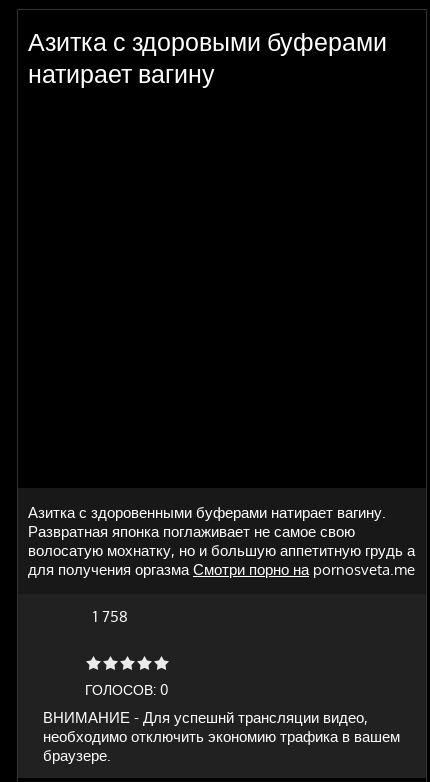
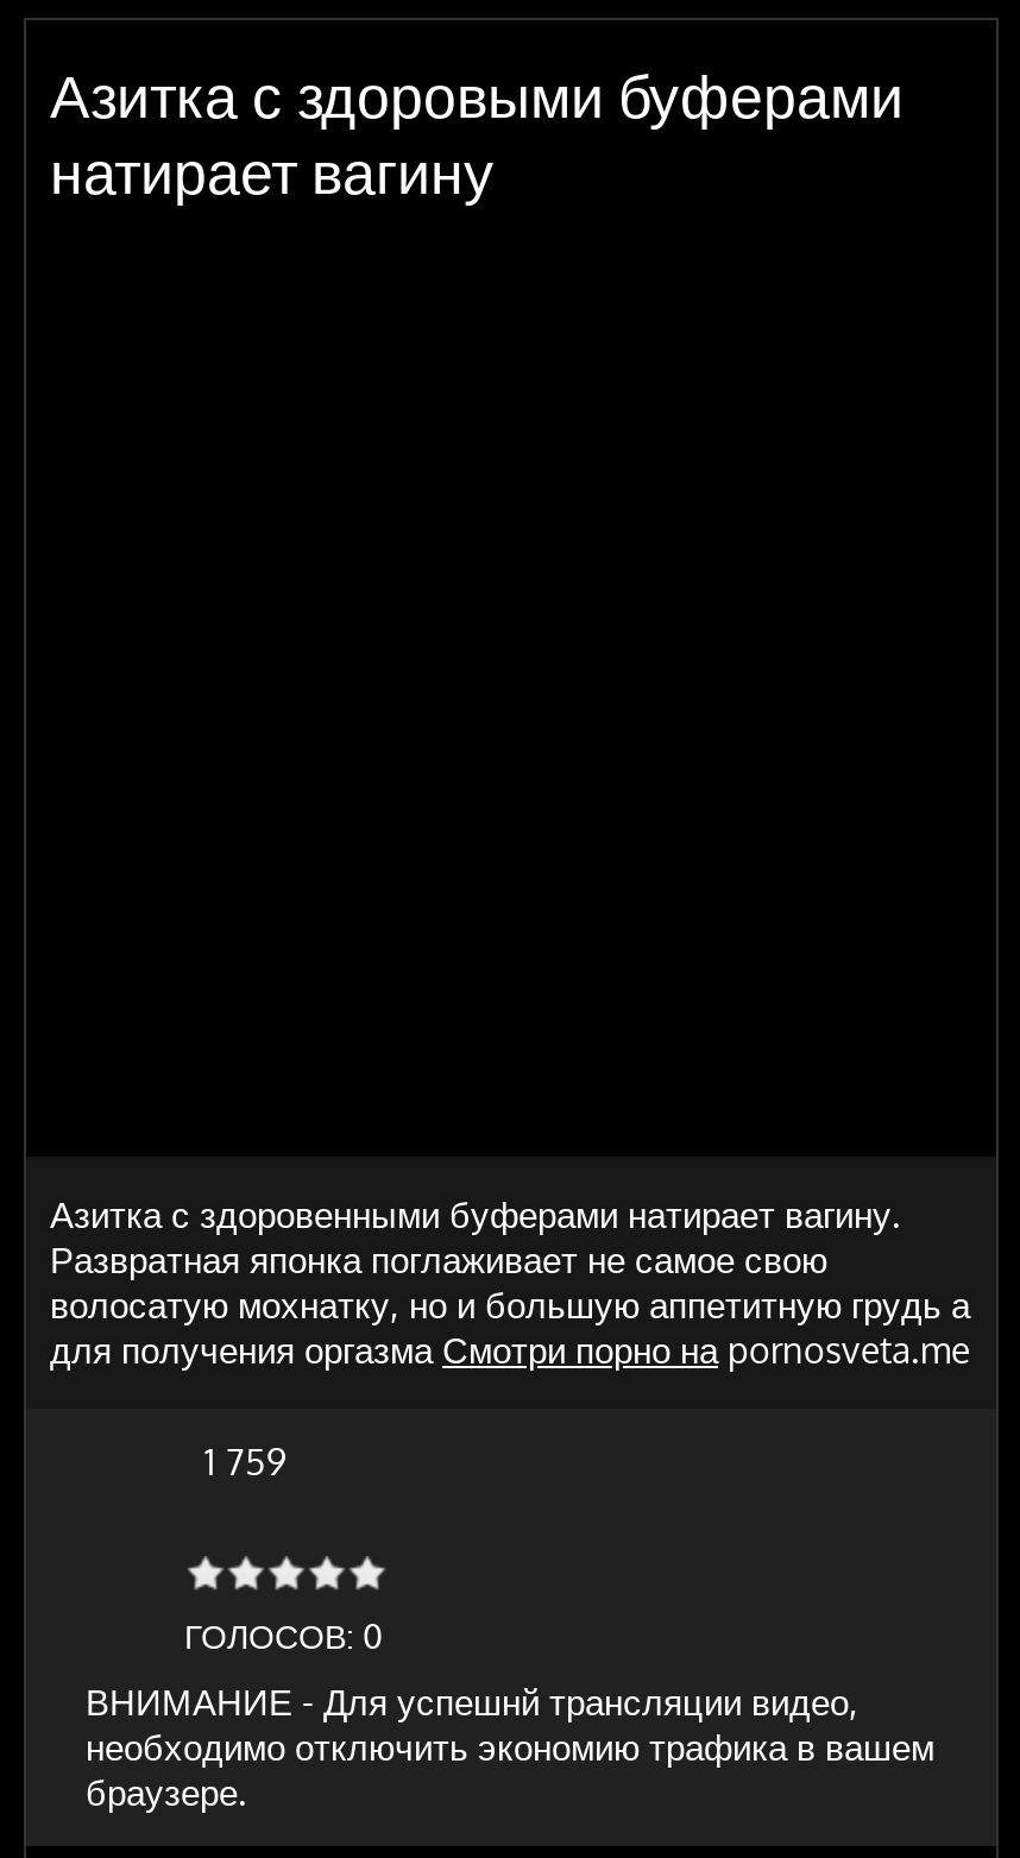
[93,607,128,626] 1 758 -> [204,1440,288,1485] 1 759

